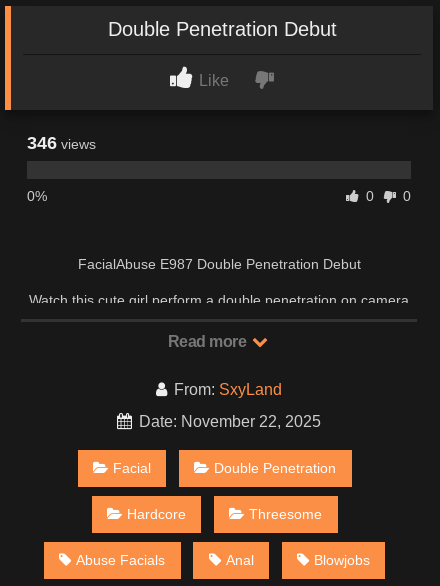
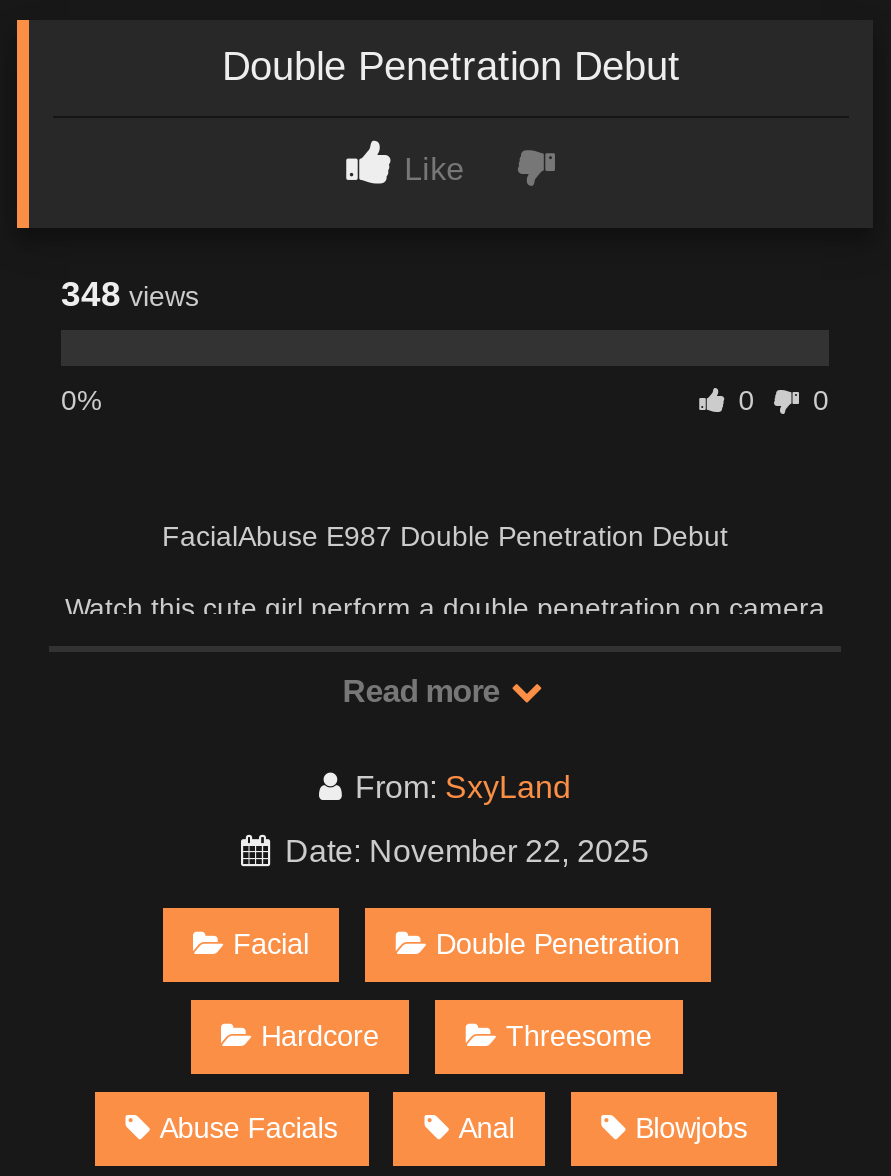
[27,133,96,153] 346 views -> [61,273,199,313] 348 views

